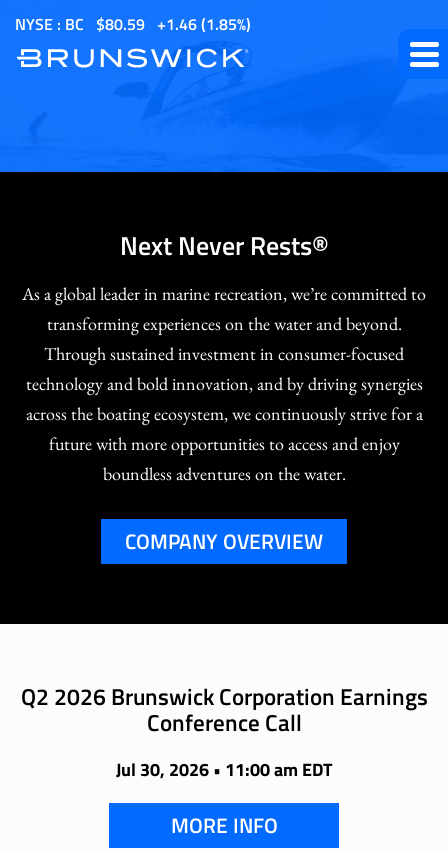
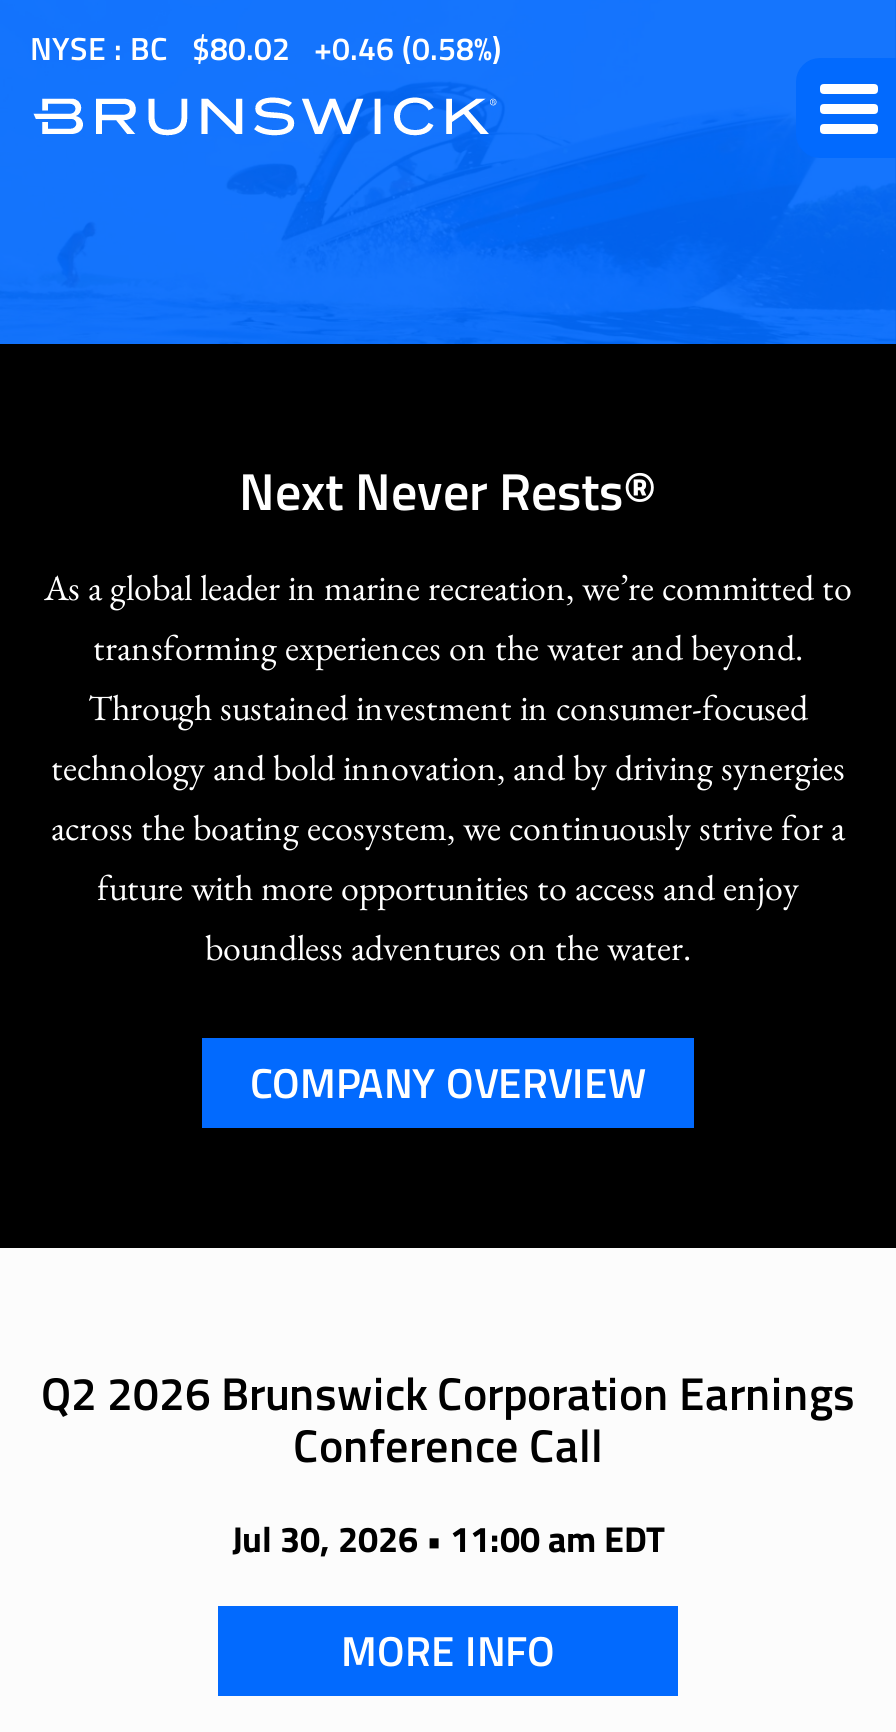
[15,12,145,36] NYSE : BC $80.59 -> [30,24,290,72] NYSE : BC $80.02
[166,12,251,36] 1.46 (1.85%) -> [332,24,502,72] 0.46 (0.58%)

